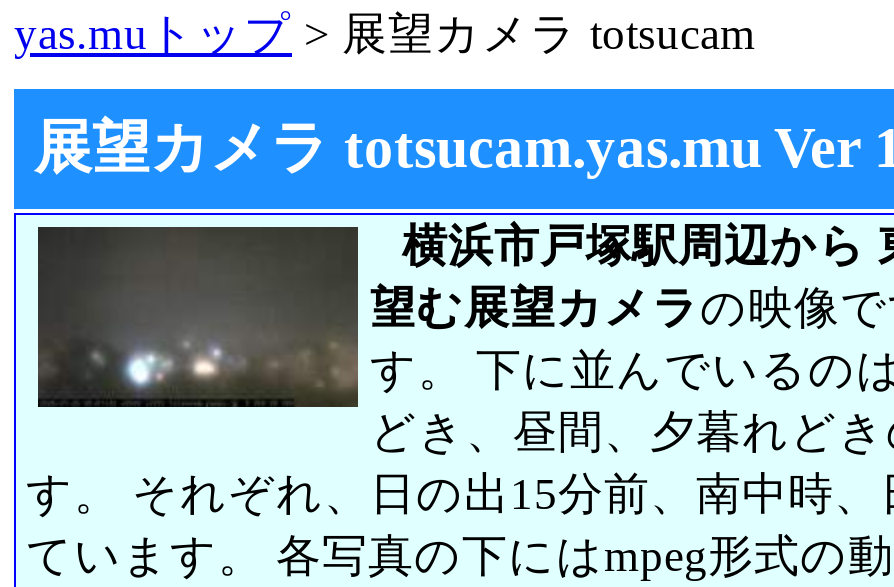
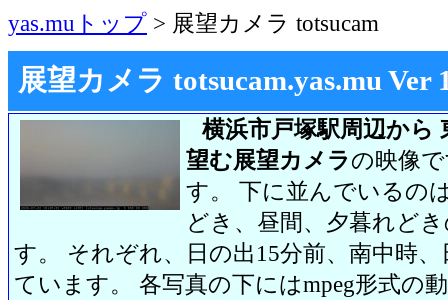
[38,227,358,405] [image] -> [20,121,180,210] [image]

